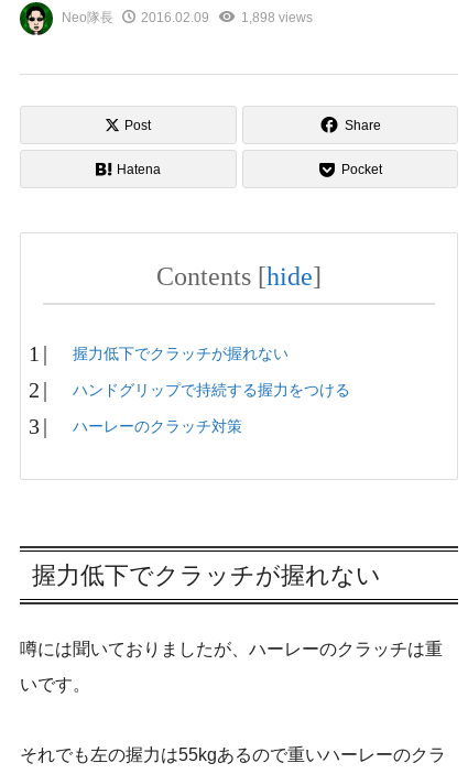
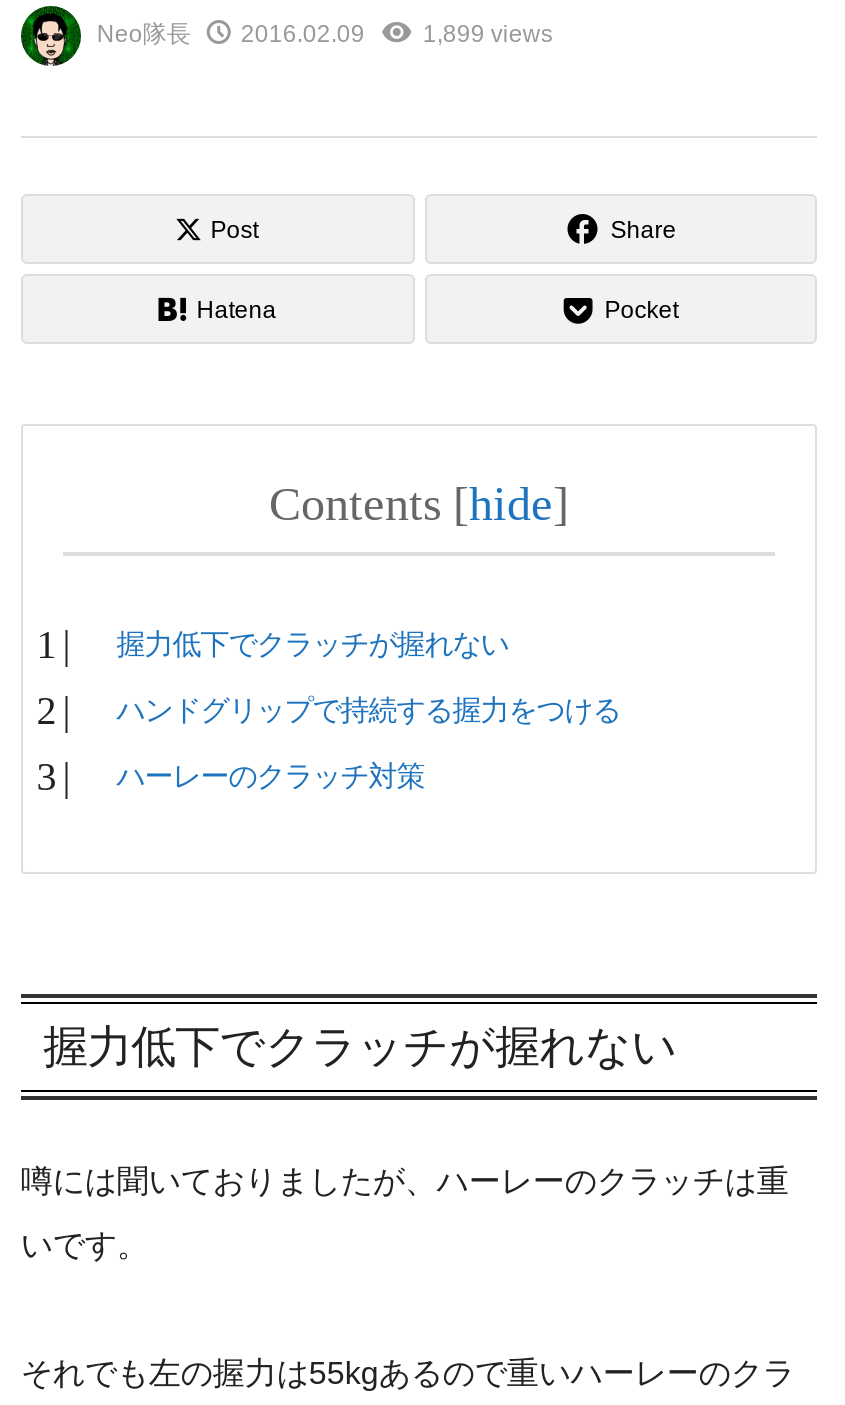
[241,10,313,25] 1,898 views -> [423,20,553,48] 1,899 views

